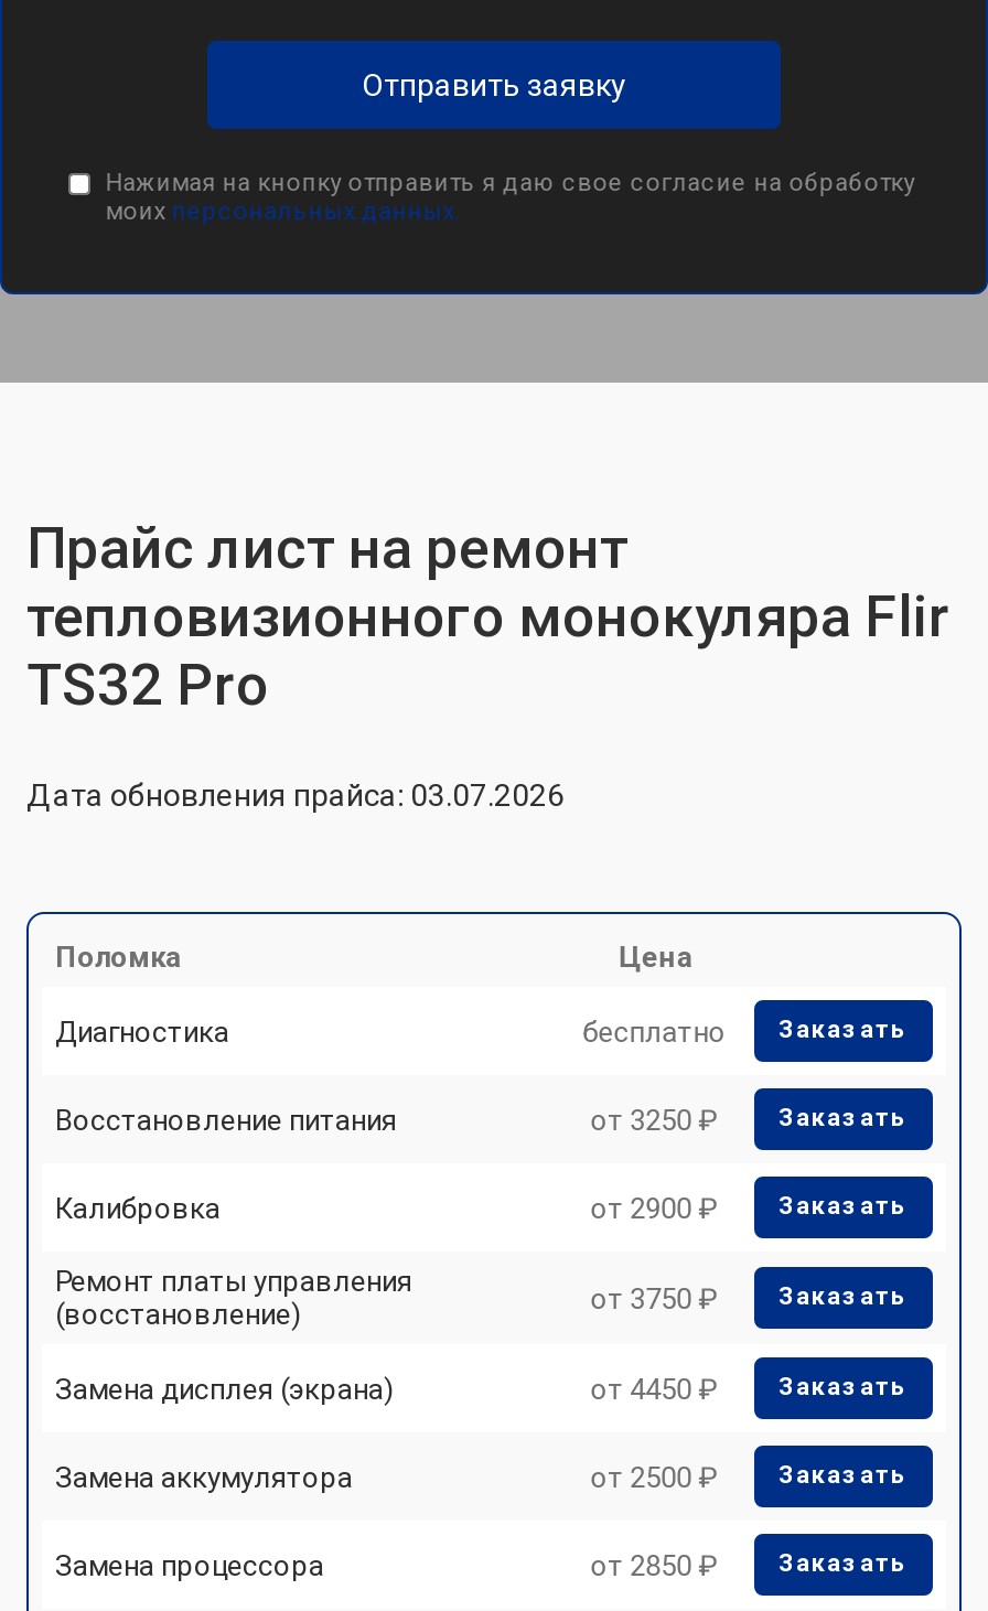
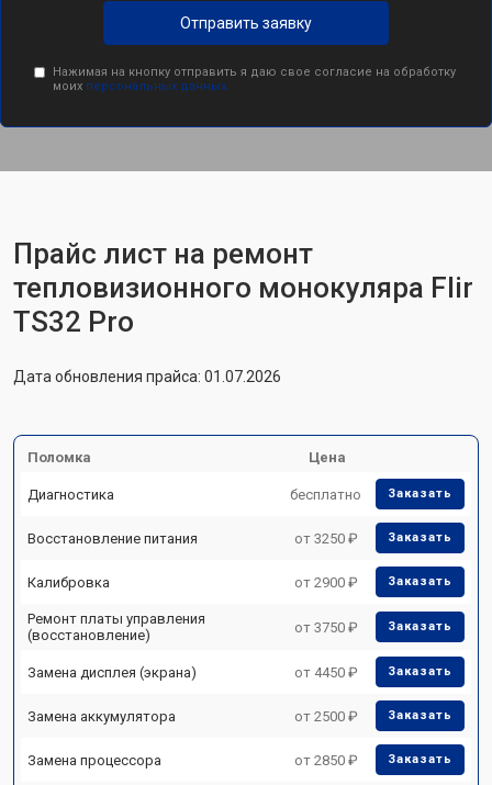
[26,777,565,813] Дата обновления прайса: 03.07.2026 -> [13,368,281,385] Дата обновления прайса: 01.07.2026

